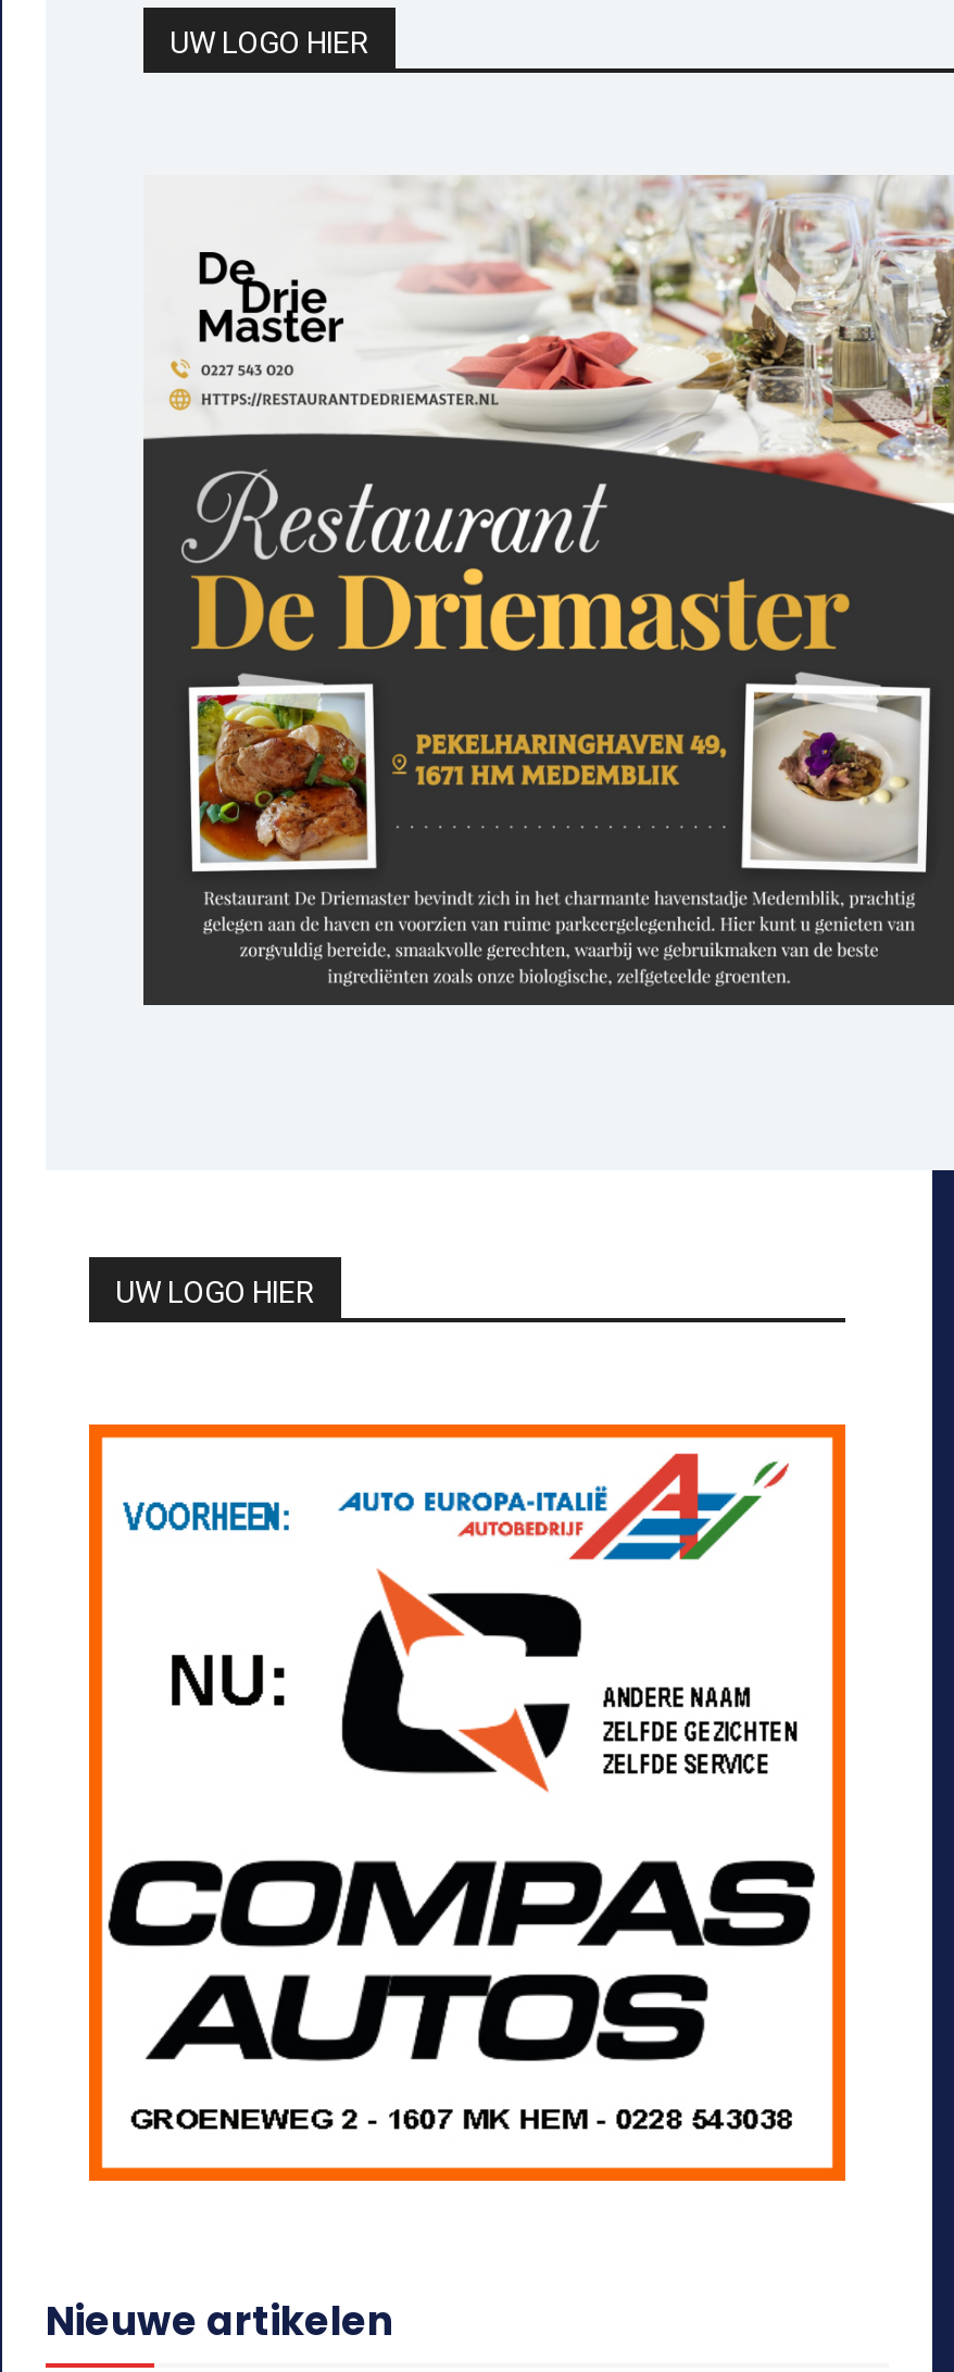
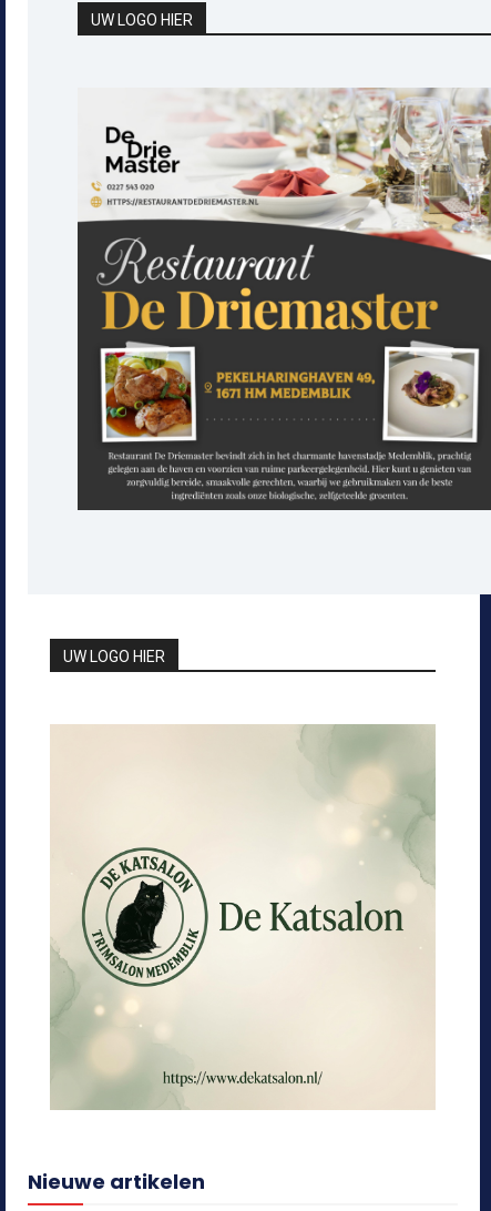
[87,1422,848,2183] [image] -> [49,724,436,1110] [image]

